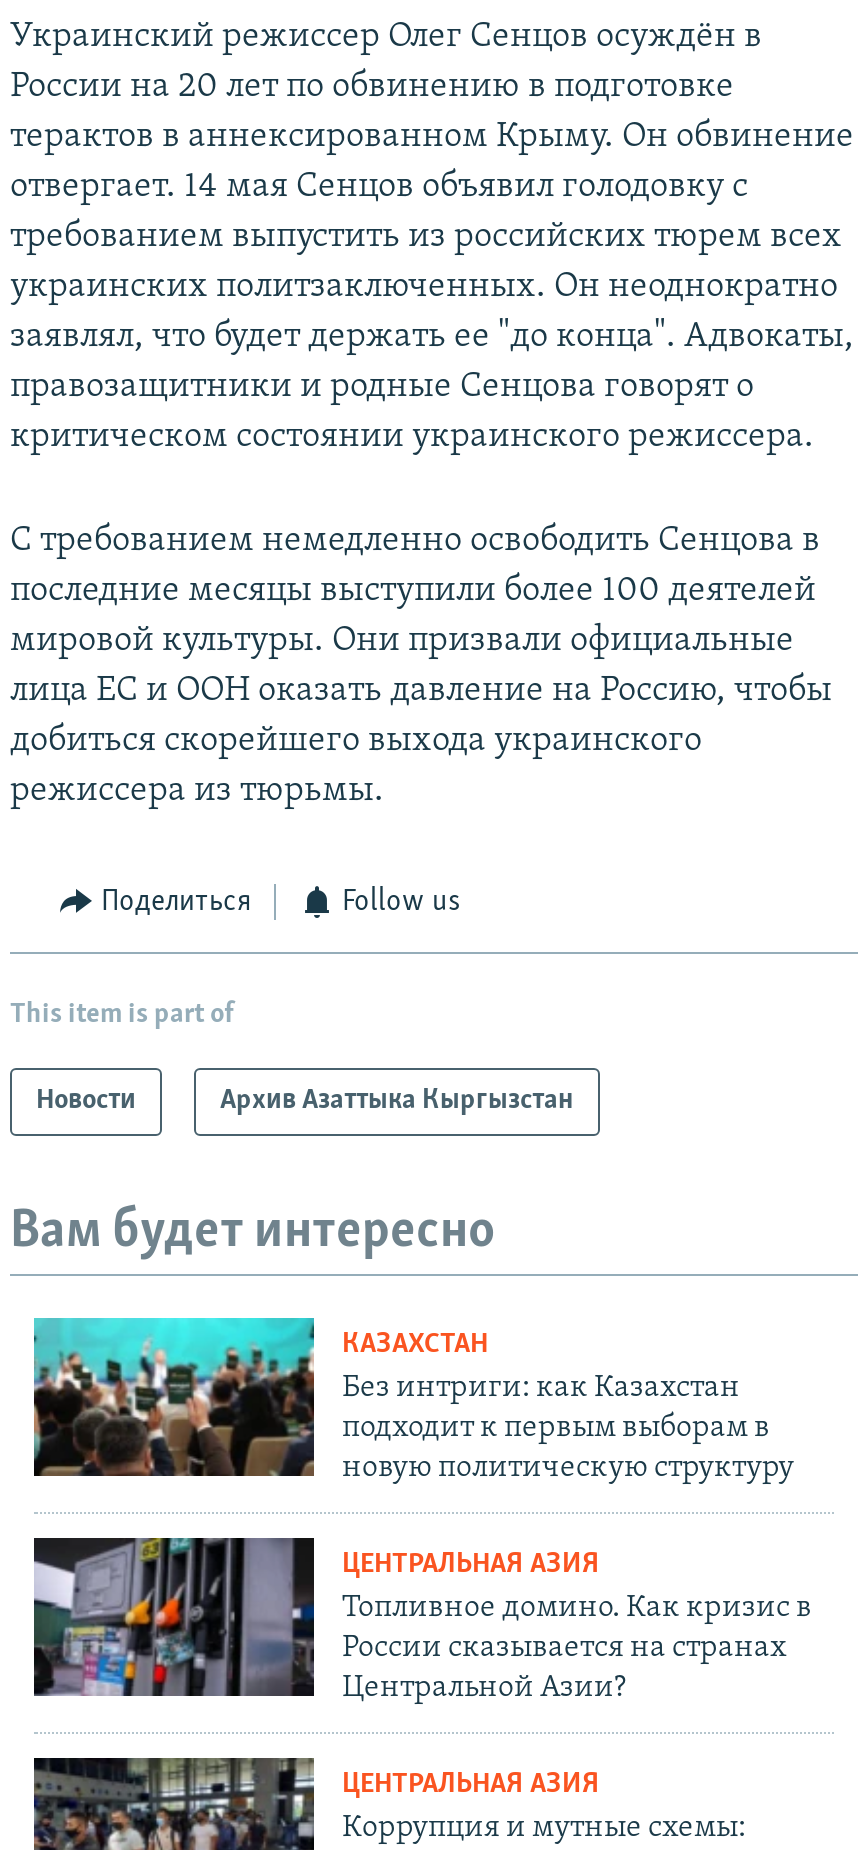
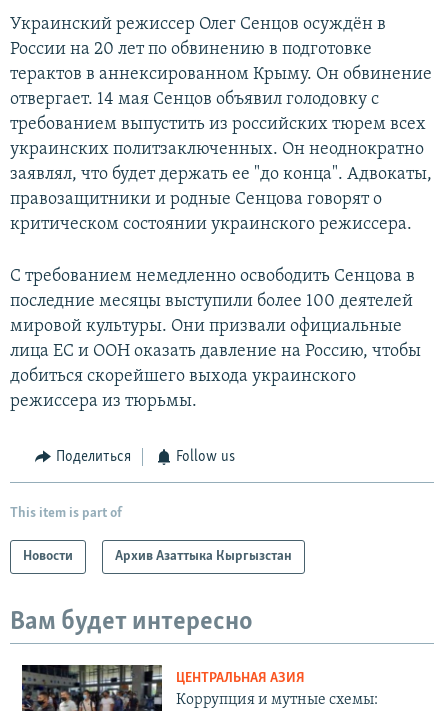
[32,1316,812,1705] [image] | КАЗАХСТАН | Без интриги: как Казахстан | подходит к первым выборам в | новую политическую структуру | ЦЕНТРАЛЬНАЯ АЗИЯ | Топливное домино. Как кризис в | России сказывается на странах | Центральной Азии? -> none
[34,1508,314,1698] [image] -> none

